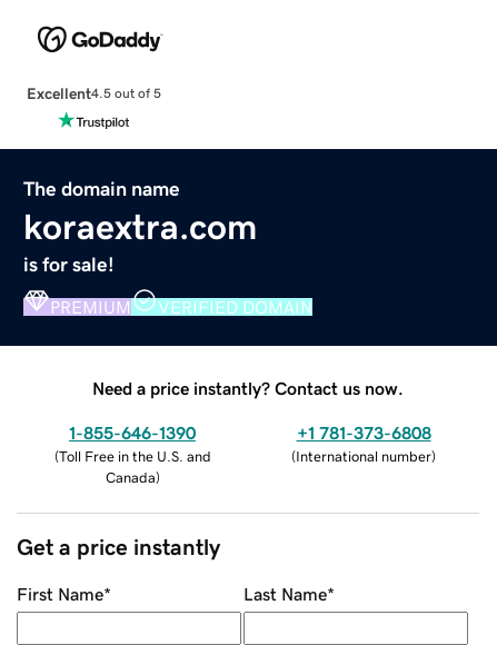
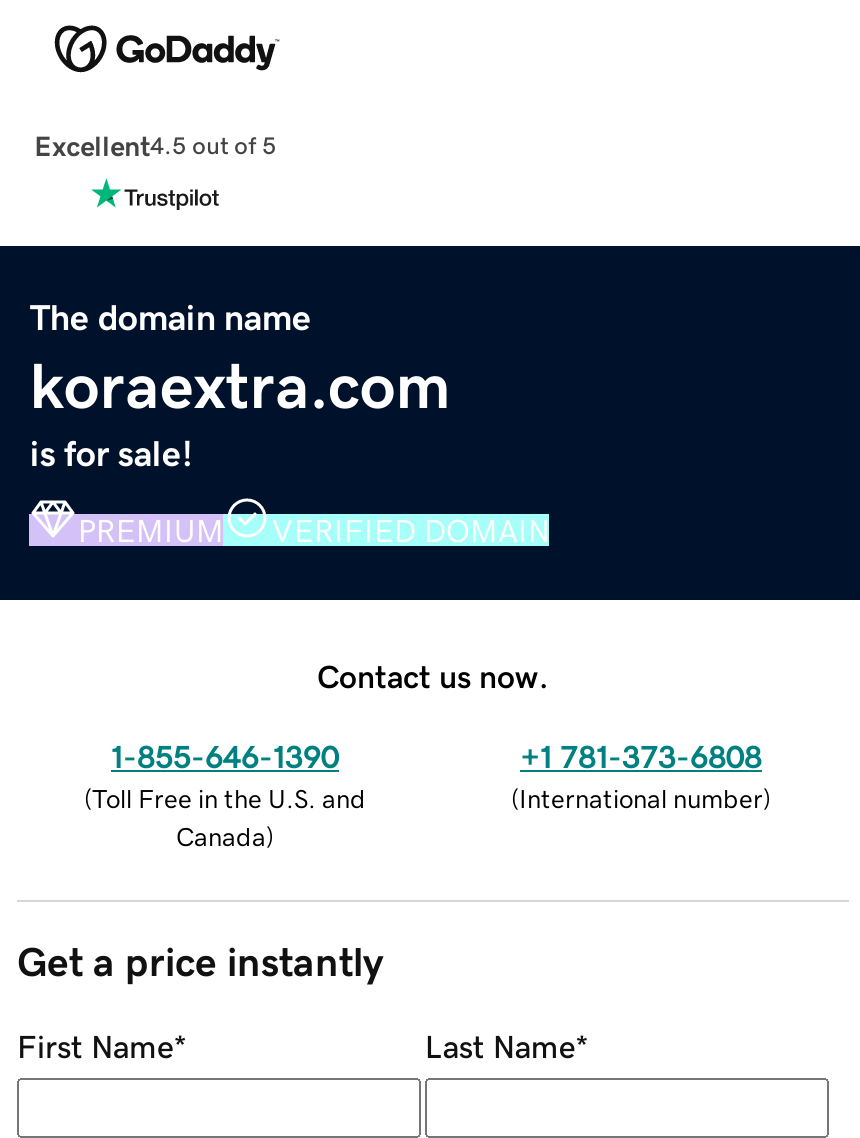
[92,379,404,397] Need a price instantly? Contact us now. -> [317,659,549,691] Contact us now.

